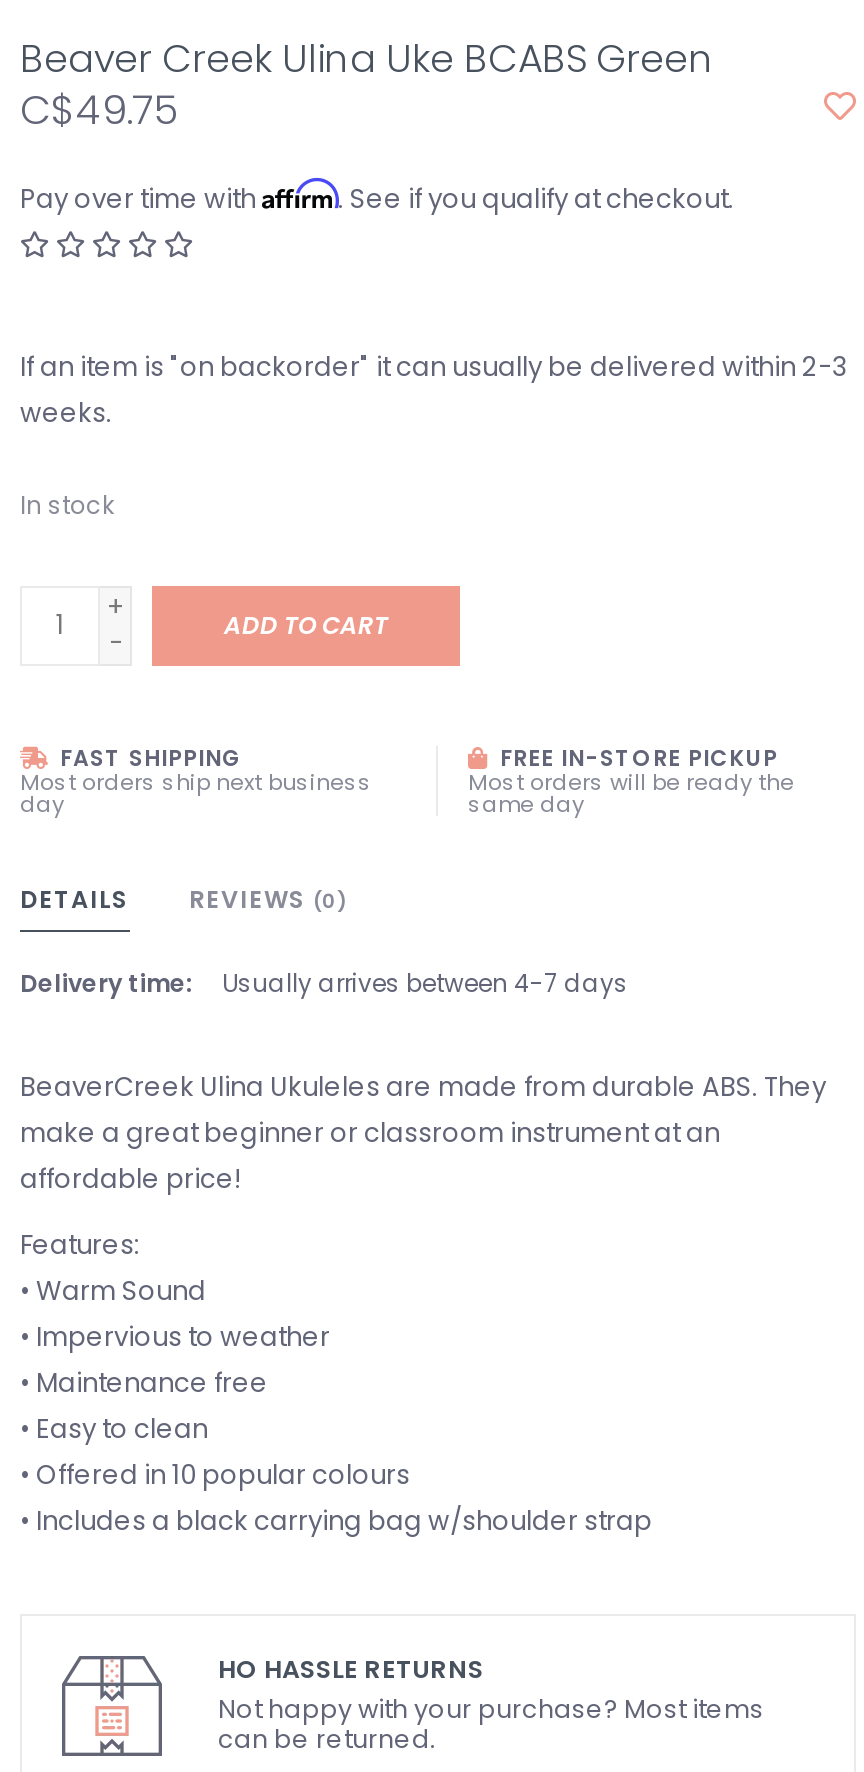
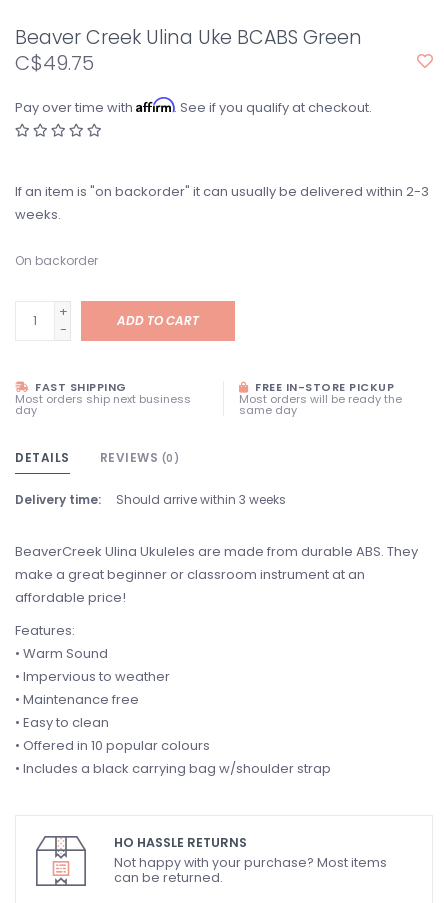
[20,488,114,522] In stock -> [15,252,98,269] On backorder
[222,966,628,1000] Usually arrives between 4-7 days -> [116,491,286,508] Should arrive within 3 weeks

